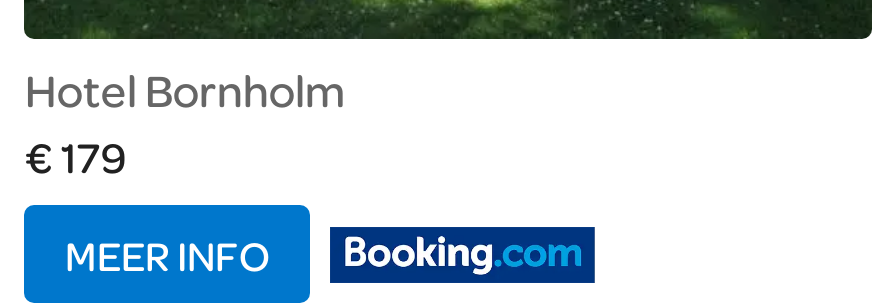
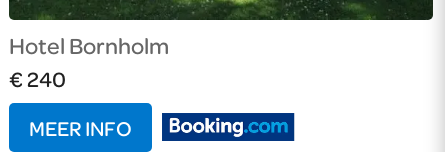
[25,129,127,183] € 179 -> [9,65,66,92] € 240

